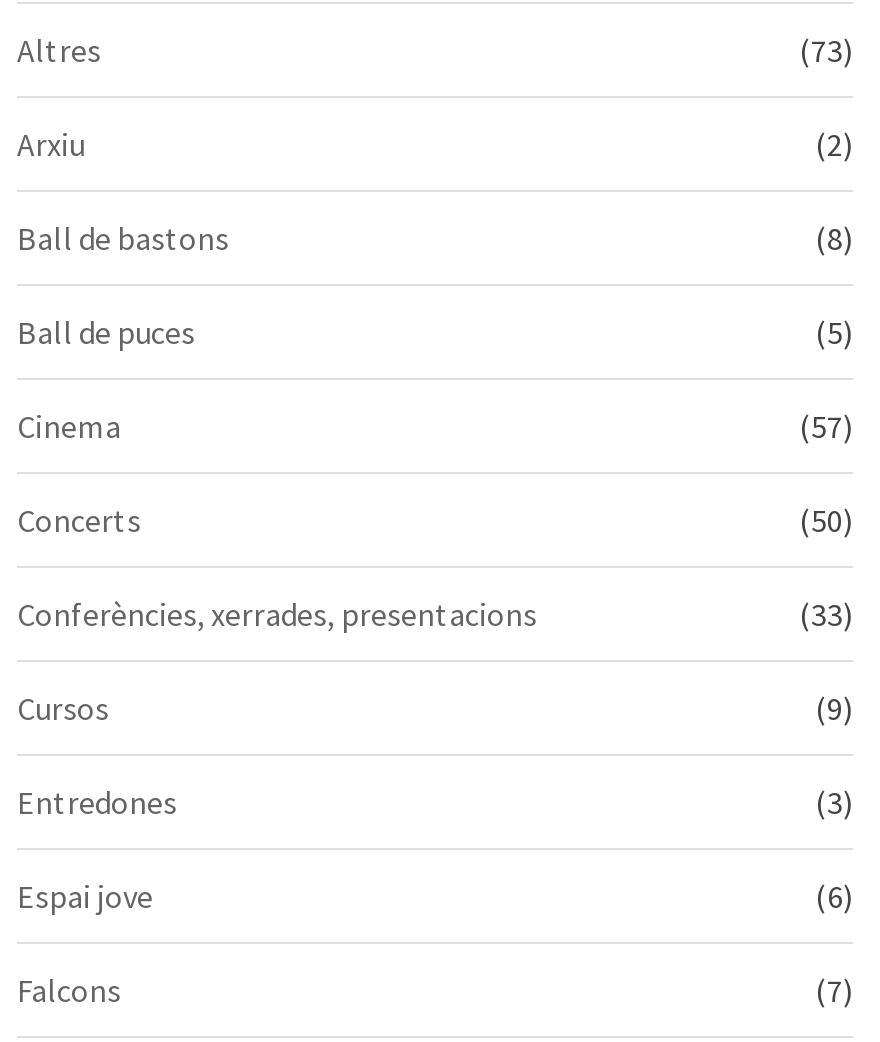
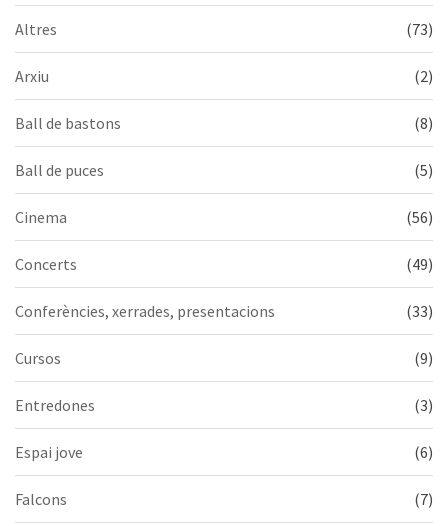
[799,406,853,446] (57) -> [406,207,433,227] (56)
[799,500,853,540] (50) -> [406,254,433,274] (49)

